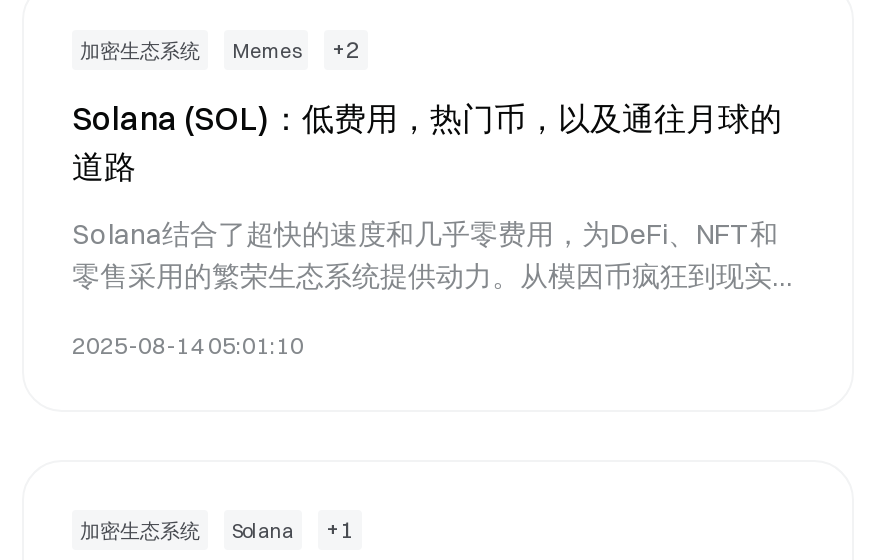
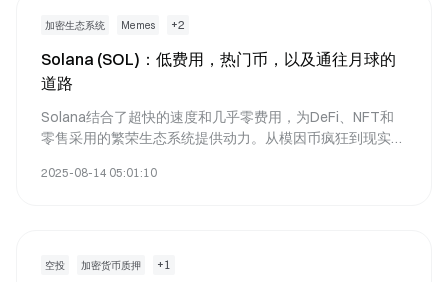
[80,517,294,543] 加密生态系统 | Solana -> [45,258,141,271] 空投 | 加密货币质押

